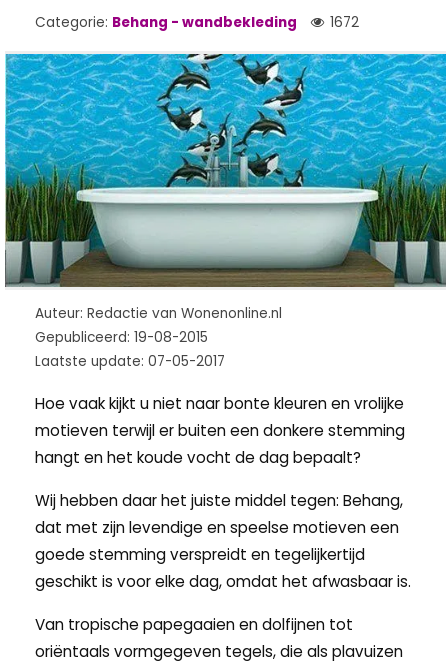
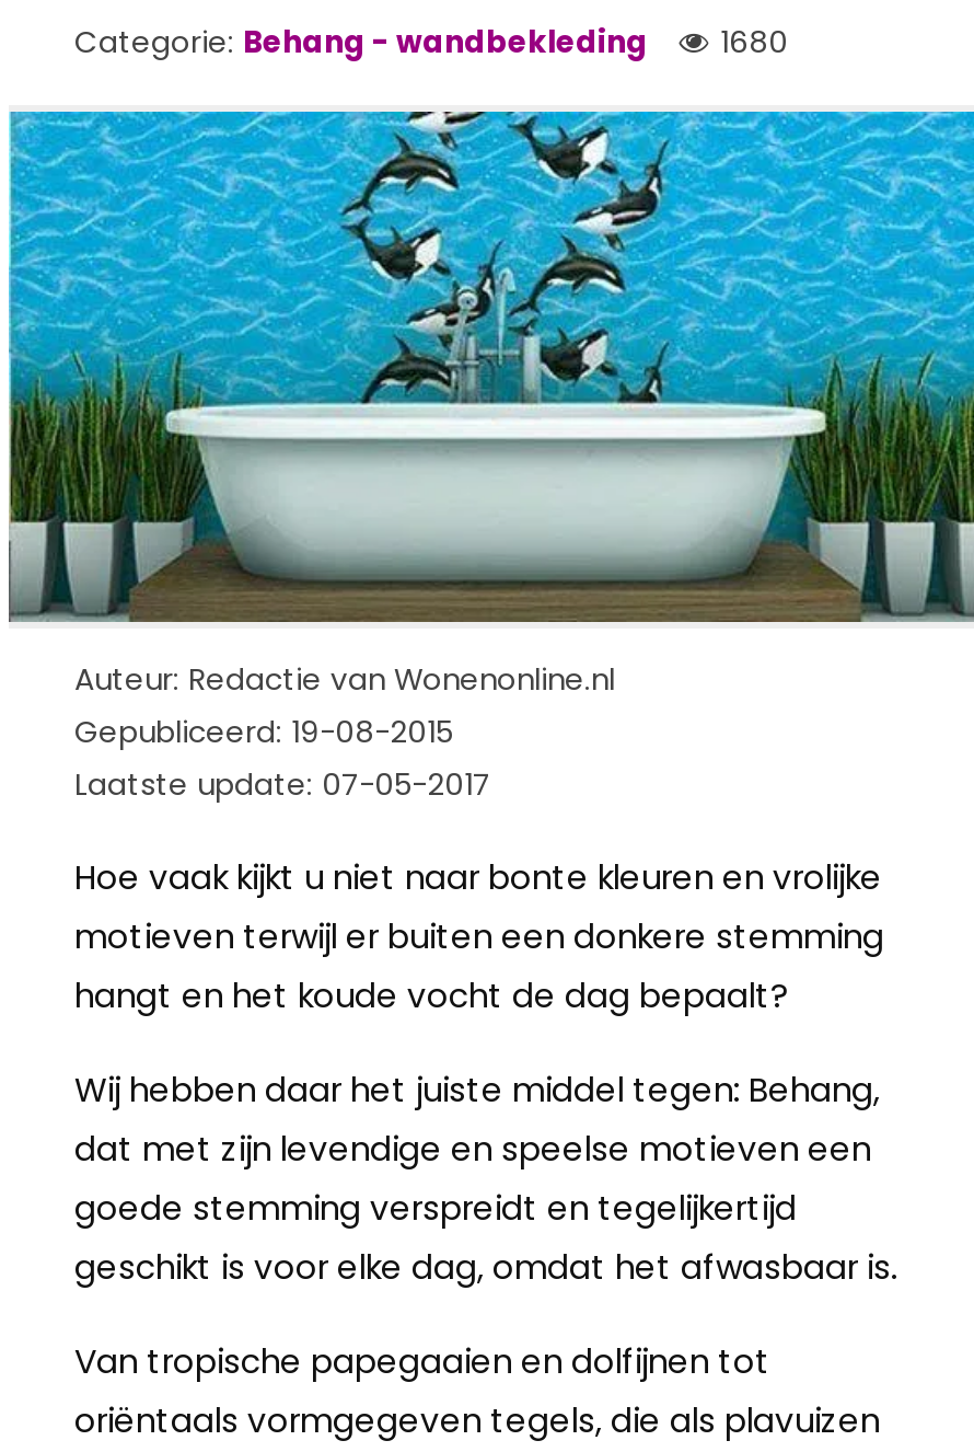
[35,13,359,32] Categorie: Behang - wandbekleding 1672 -> [74,22,788,64] Categorie: Behang - wandbekleding 1680

